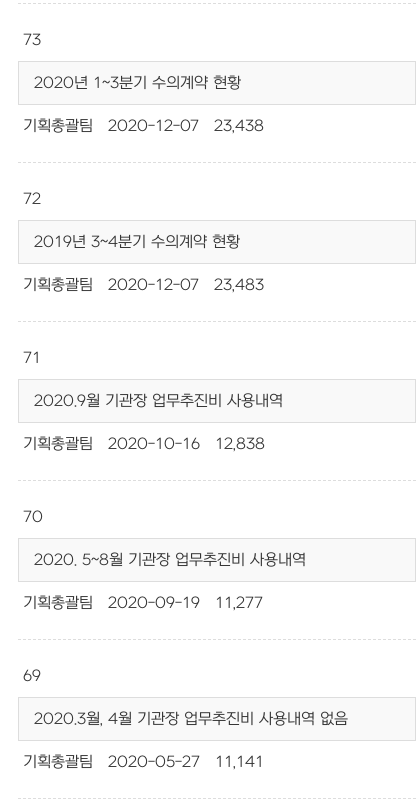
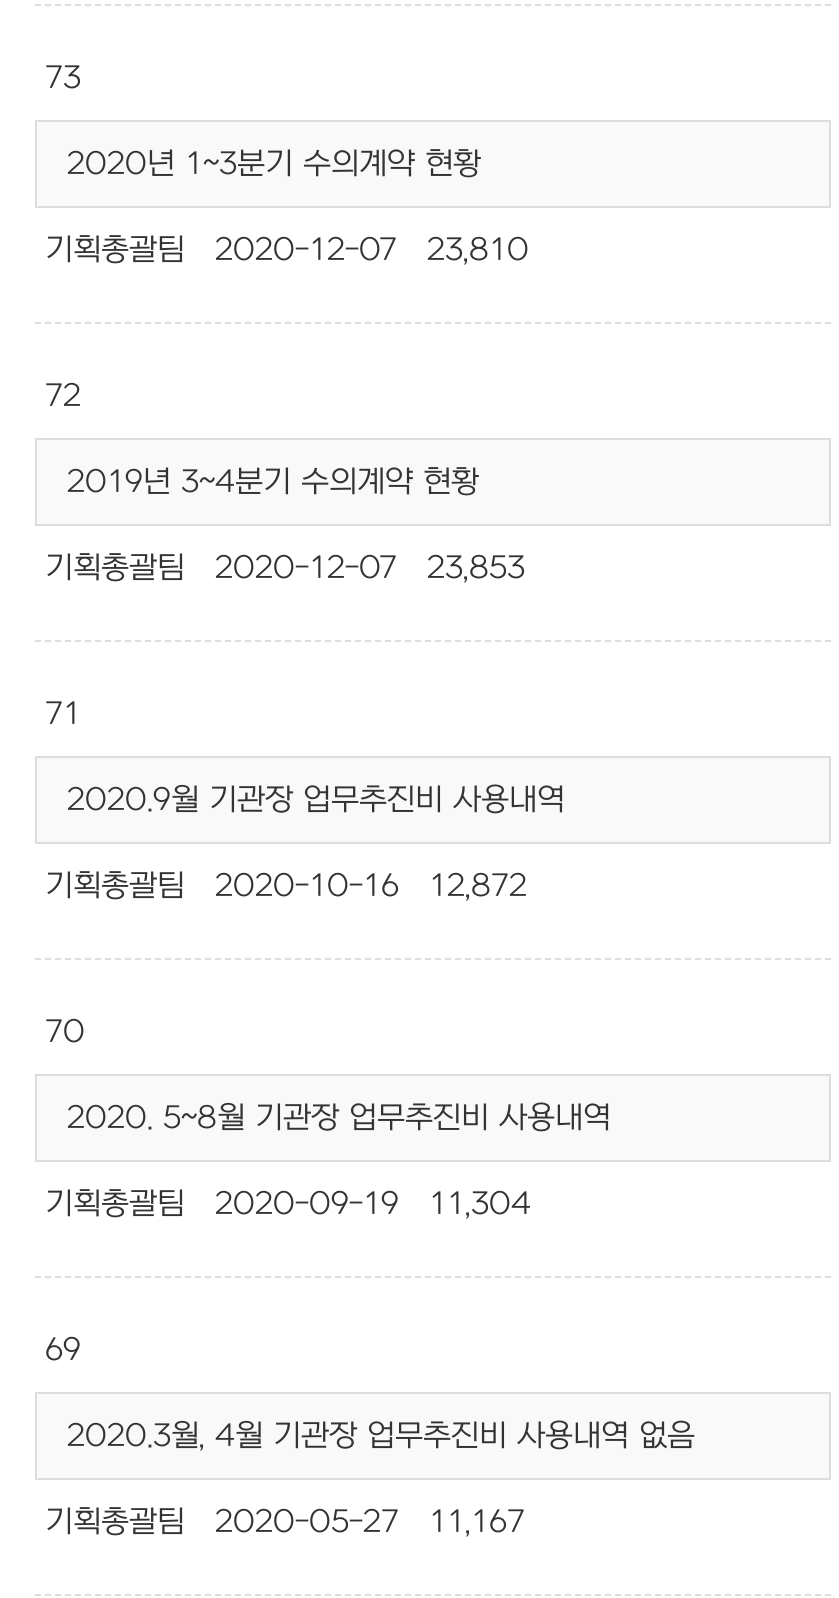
[23,117,264,135] 기획총괄팀 2020-12-07 23,438 -> [45,232,529,268] 기획총괄팀 2020-12-07 23,810
[23,276,264,294] 기획총괄팀 2020-12-07 23,483 -> [45,550,525,586] 기획총괄팀 2020-12-07 23,853
[23,435,265,453] 기획총괄팀 2020-10-16 12,838 -> [45,868,527,904] 기획총괄팀 2020-10-16 12,872
[23,594,263,612] 기획총괄팀 2020-09-19 11,277 -> [45,1186,531,1222] 기획총괄팀 2020-09-19 11,304
[23,753,264,771] 기획총괄팀 2020-05-27 11,141 -> [45,1504,525,1540] 기획총괄팀 2020-05-27 11,167

